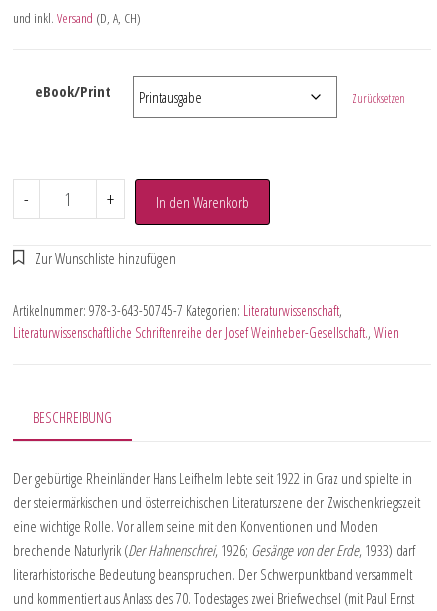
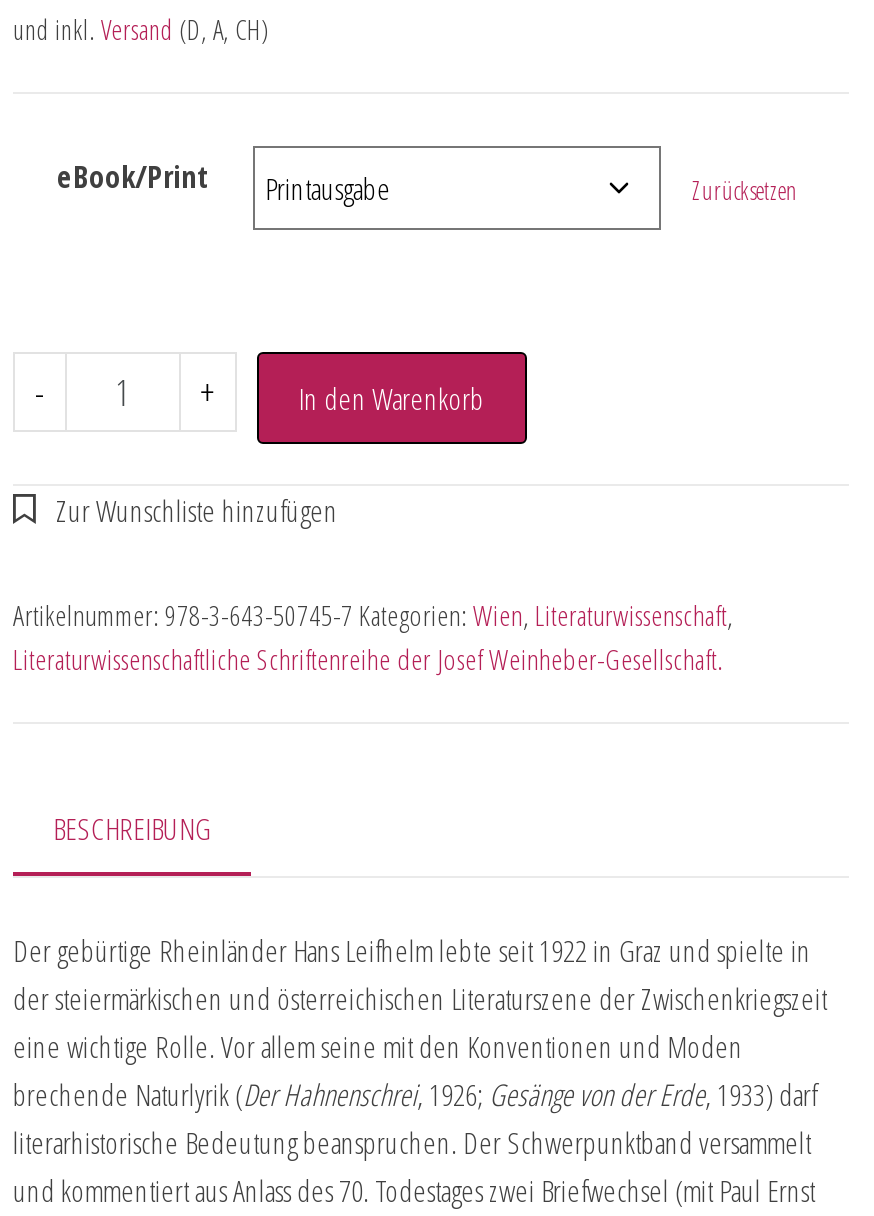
[13,301,399,342] Artikelnummer: 978-3-643-50745-7 Kategorien: Literaturwissenschaft, | Literaturwissenschaftliche Schriftenreihe der Josef Weinheber-Gesellschaft., Wien -> [13,596,733,678] Artikelnummer: 978-3-643-50745-7 Kategorien: Wien, Literaturwissenschaft, | Literaturwissenschaftliche Schriftenreihe der Josef Weinheber-Gesellschaft.

